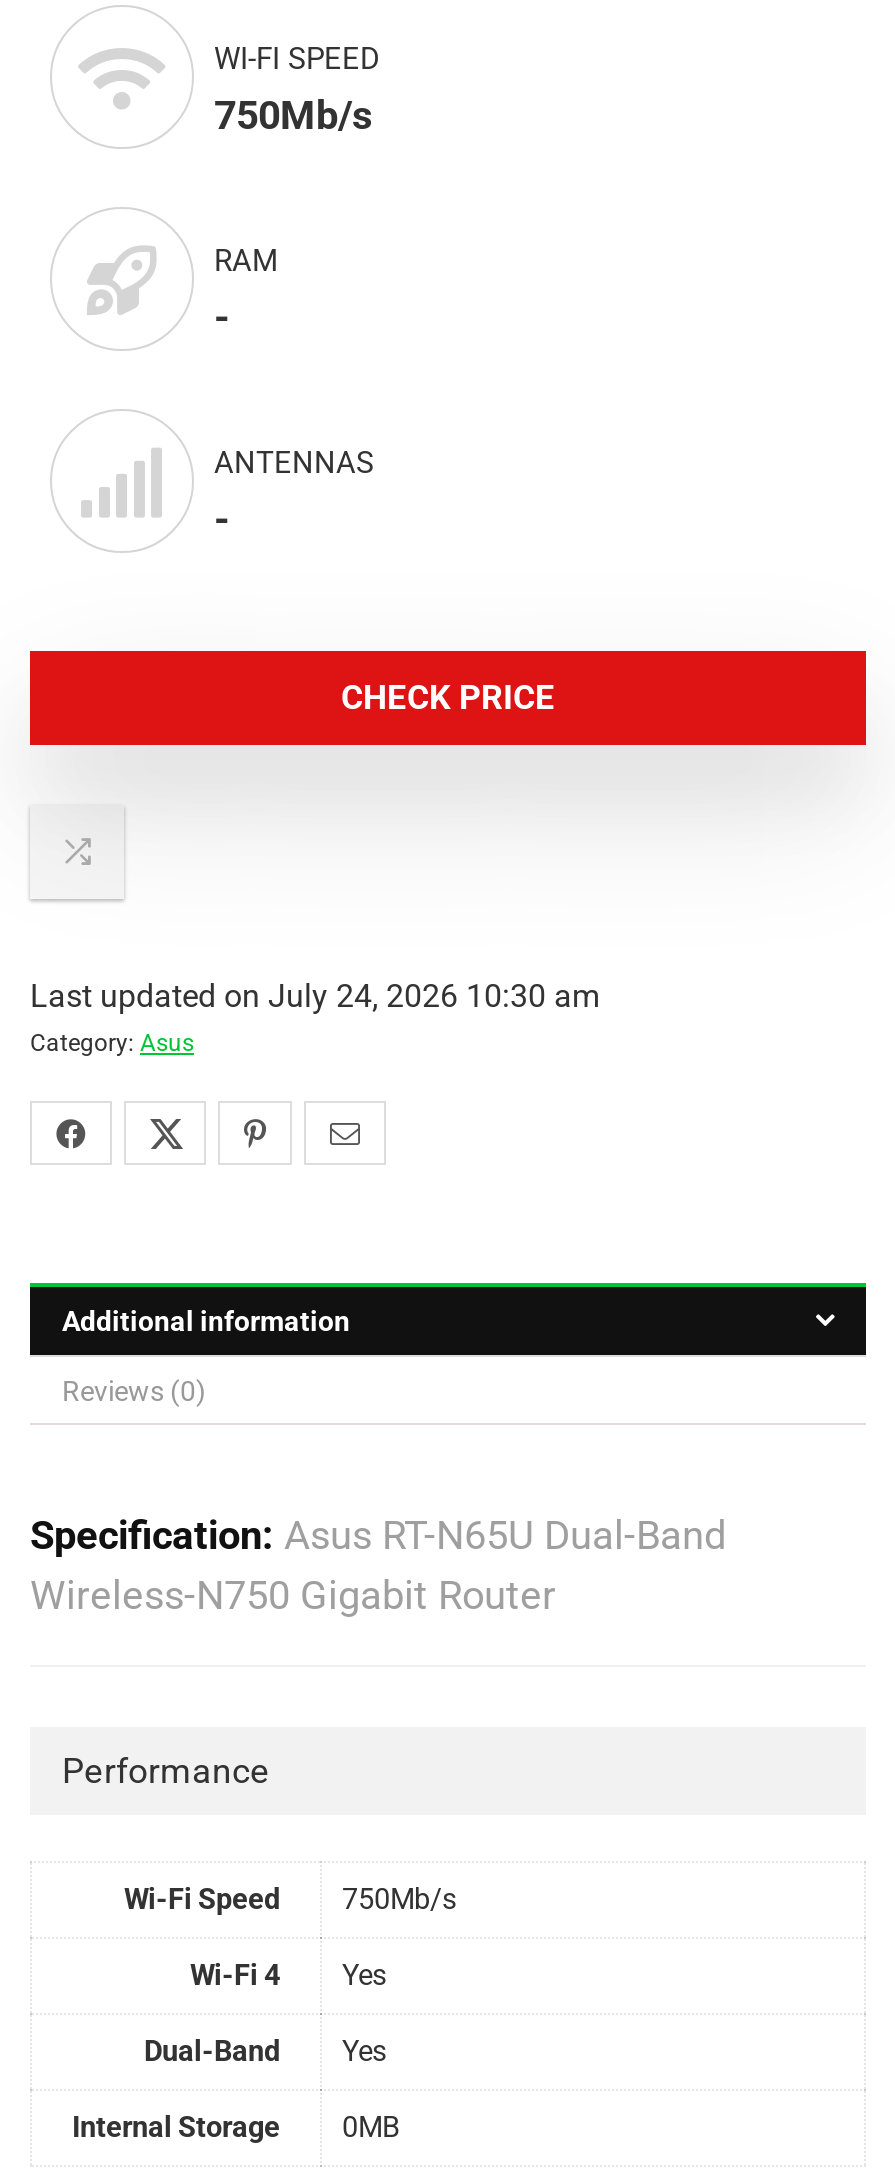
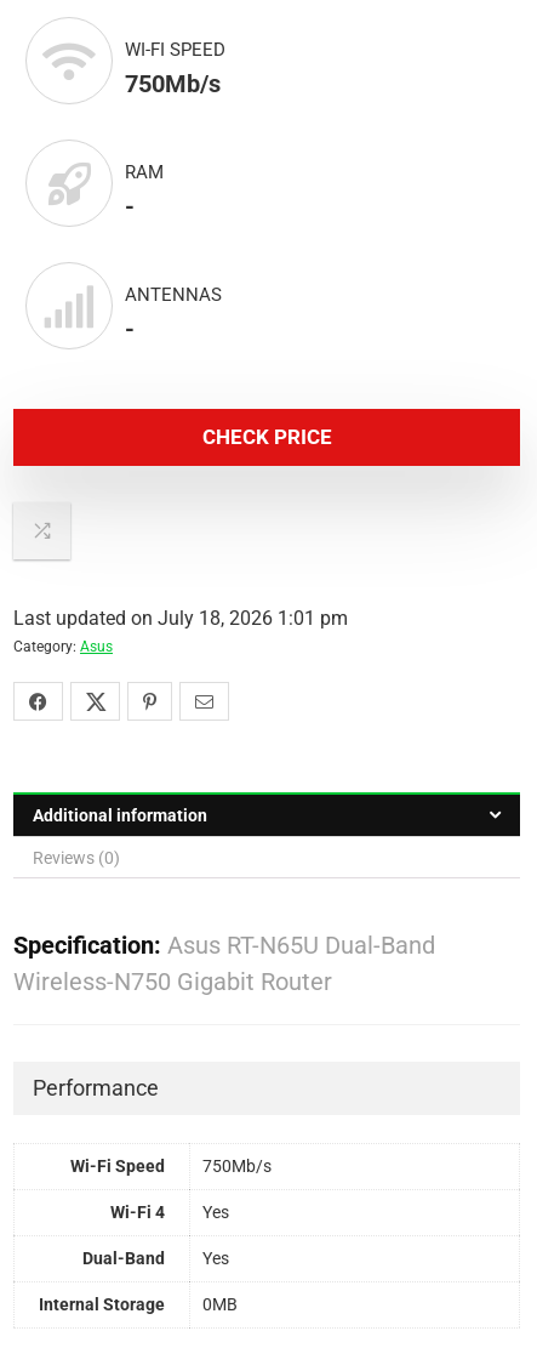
[30,977,600,1015] Last updated on July 24, 2026 10:30 am -> [13,607,348,630] Last updated on July 18, 2026 1:01 pm

